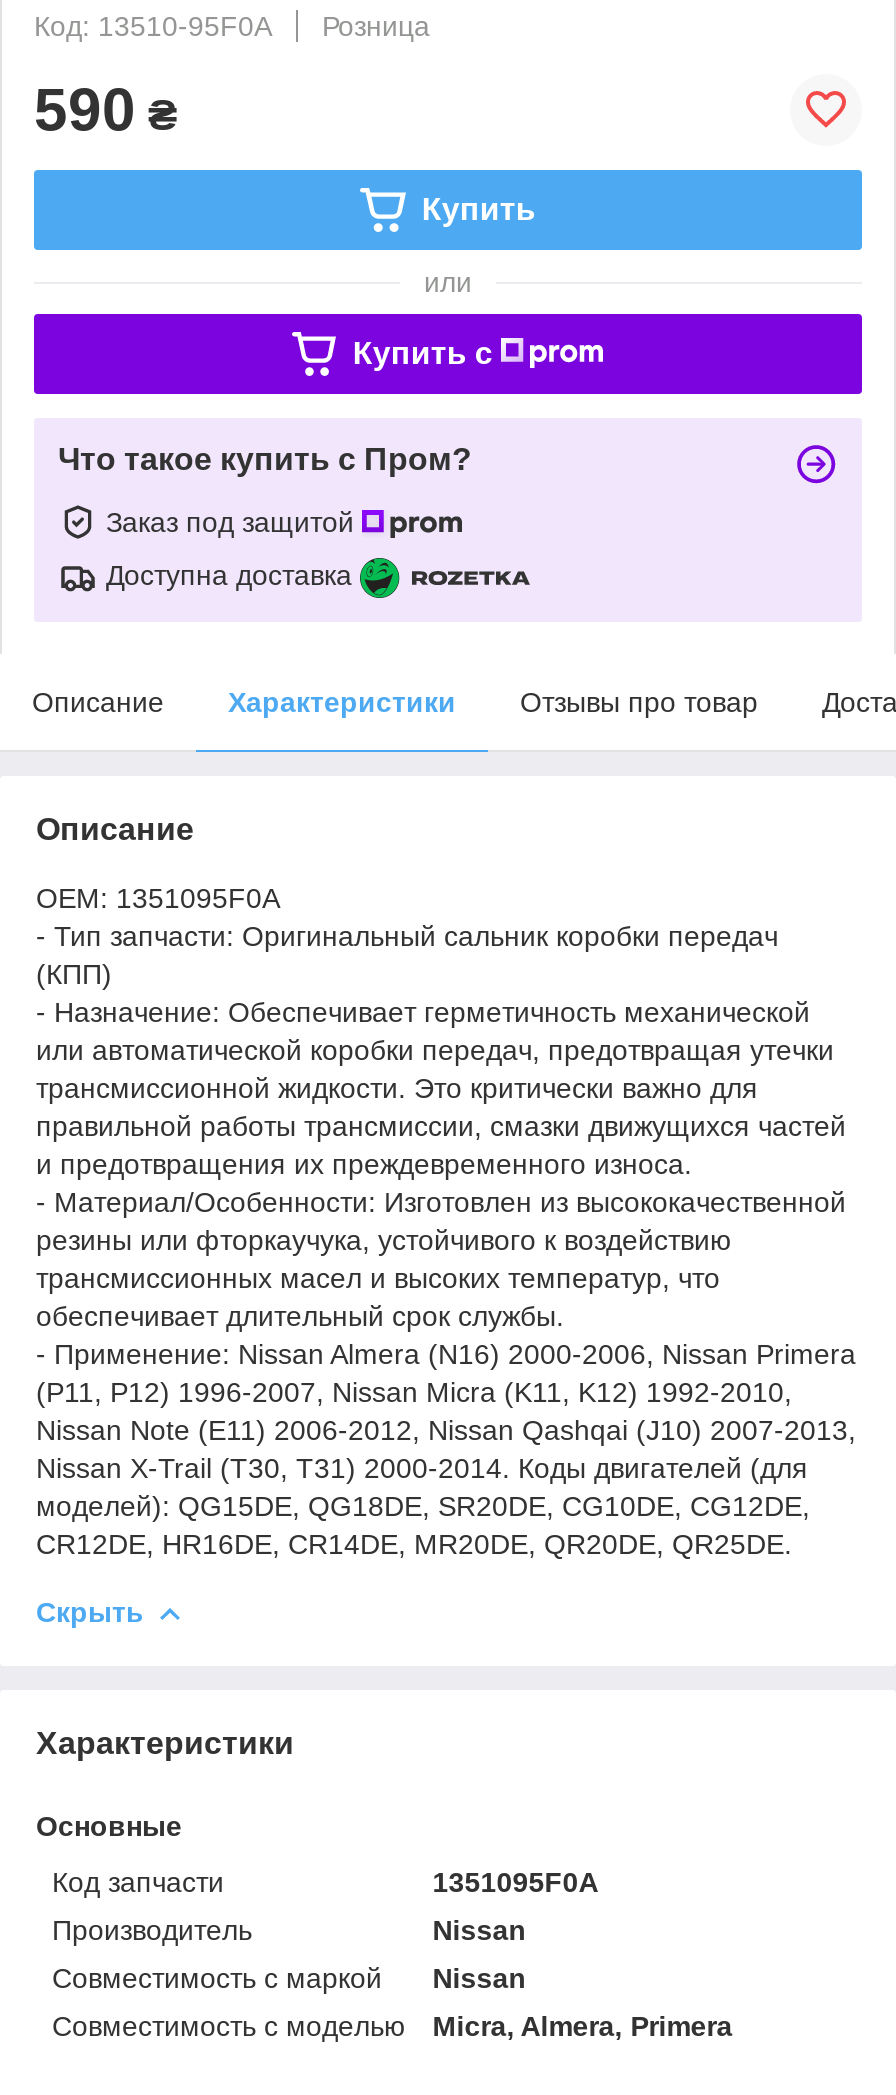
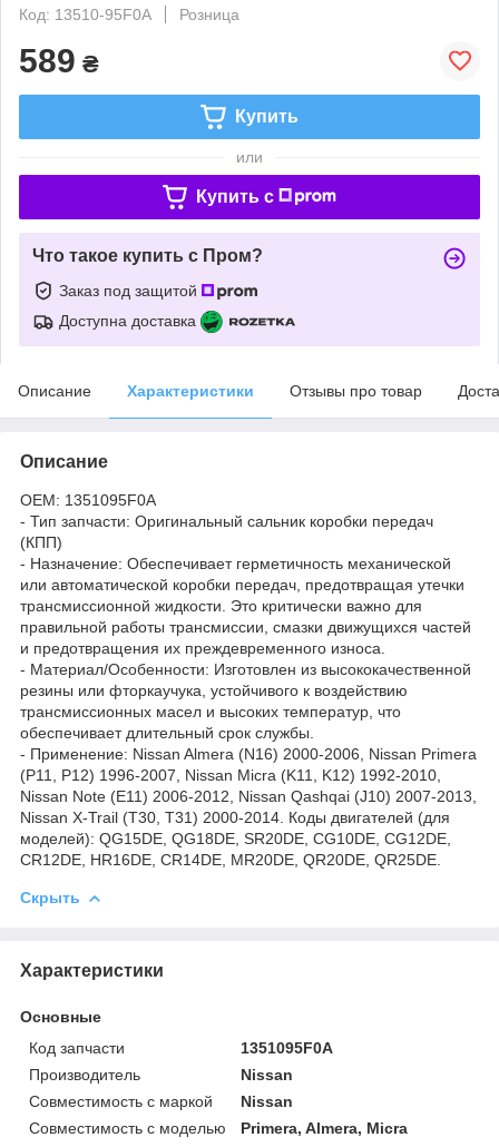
[34,76,178,142] 590 ₴ -> [19,42,99,79] 589 ₴
[432,2010,732,2042] Micra, Almera, Primera -> [241,1119,408,1137] Primera, Almera, Micra

